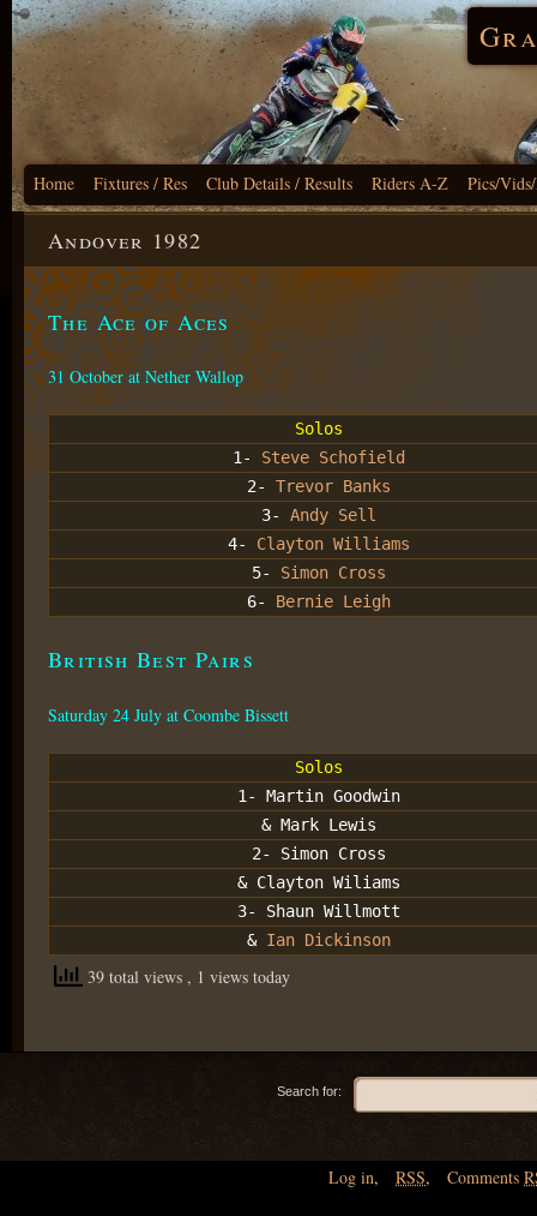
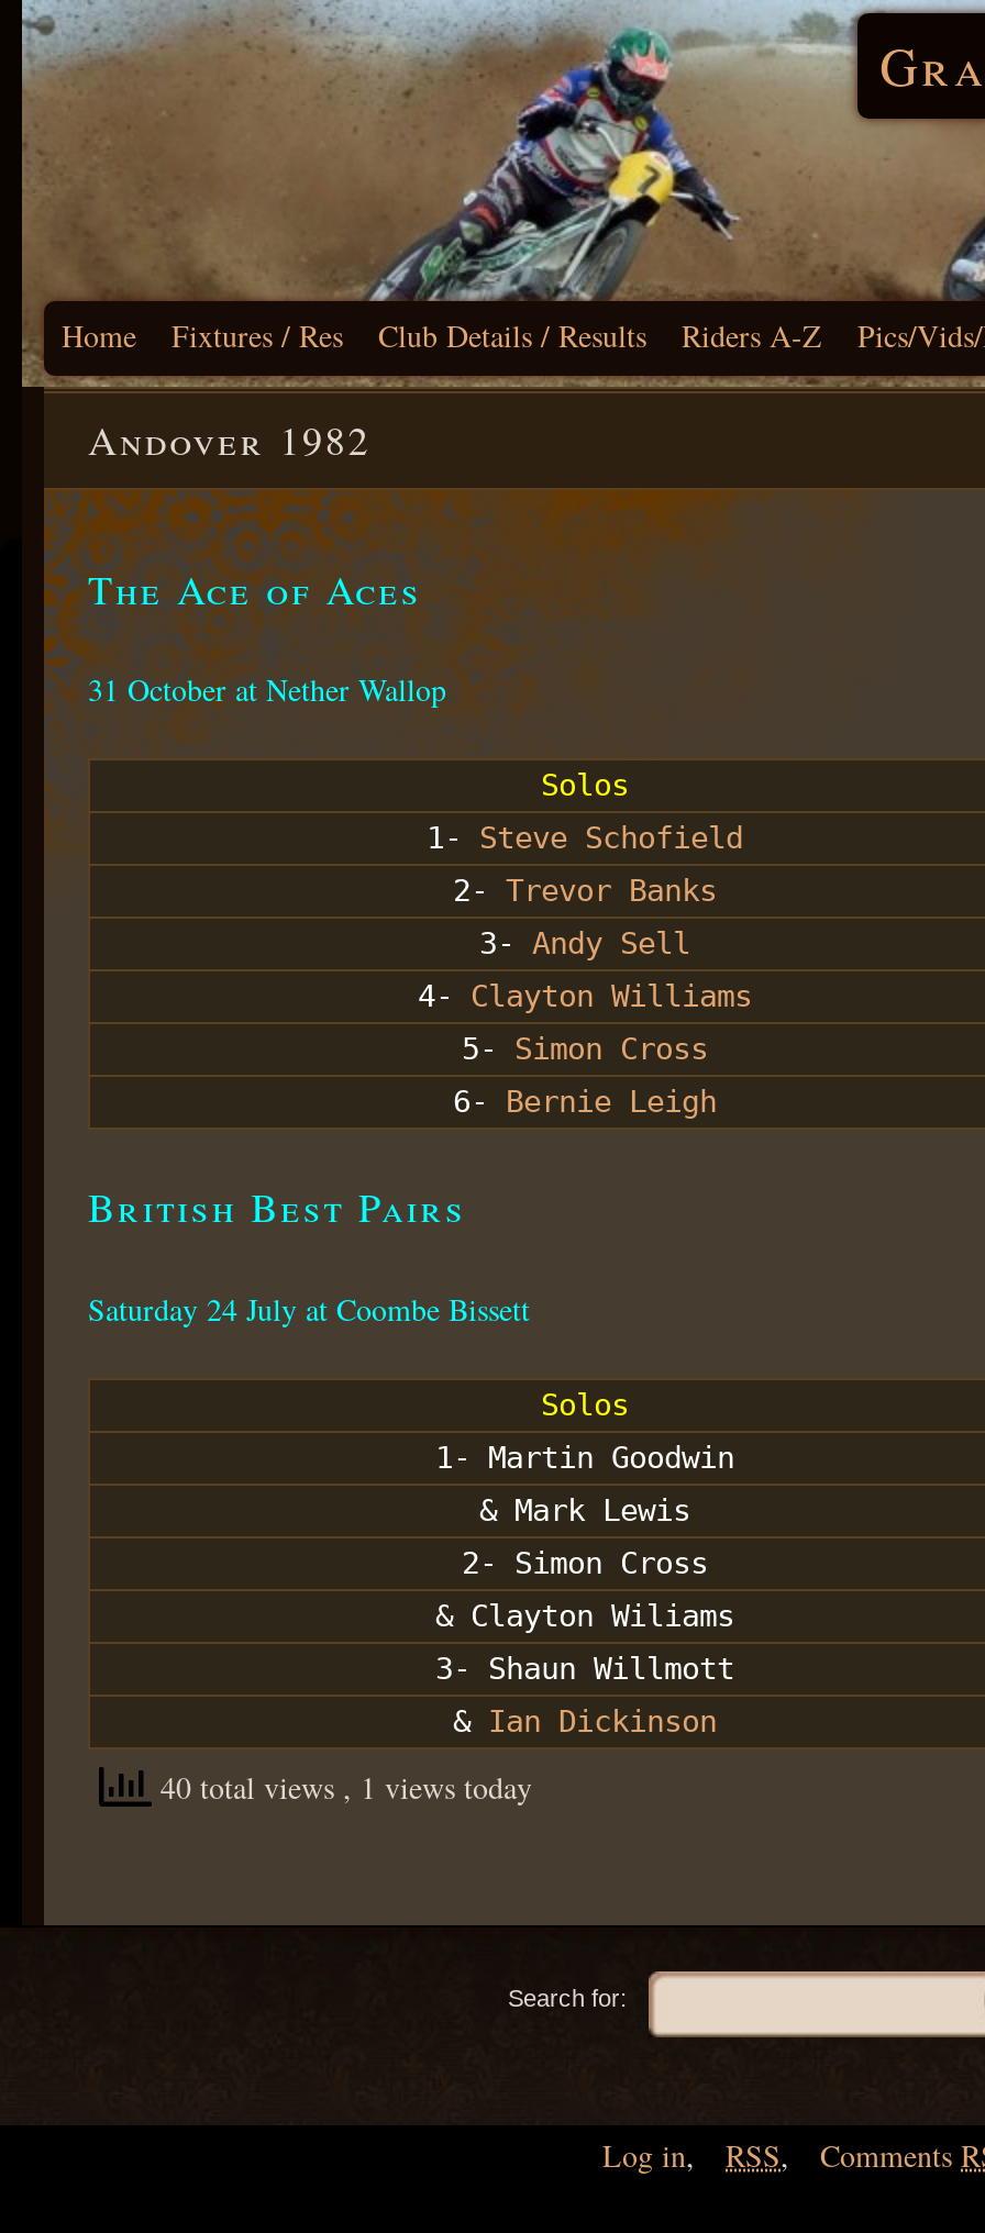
[83,964,290,987] 39 total views, 1 views today -> [152,1766,532,1807] 40 total views, 1 views today

